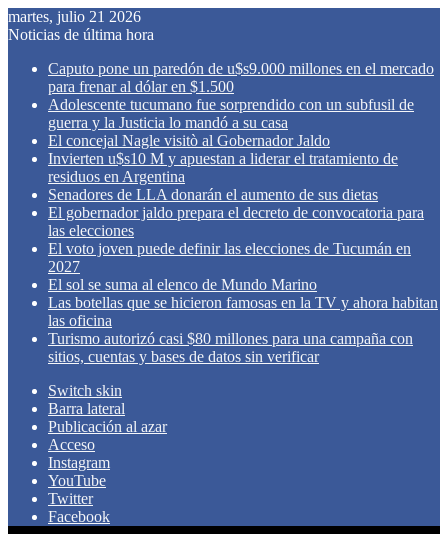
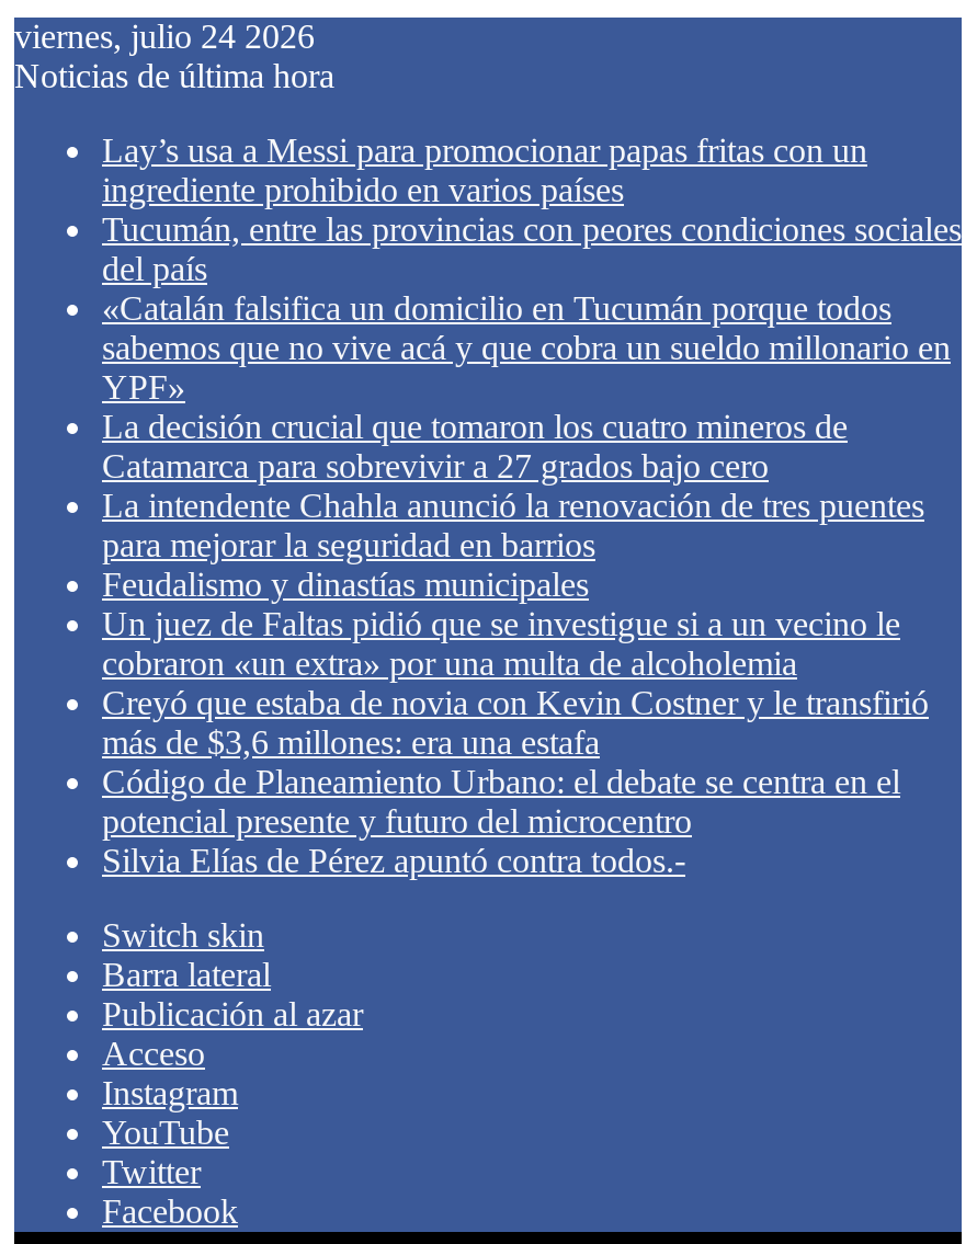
[8,8,141,25] martes, julio 21 2026 -> [14,18,315,55] viernes, julio 24 2026
[48,60,438,365] Caputo pone un paredón de u$s9.000 millones en el mercado | para frenar al dólar en $1.500 | Adolescente tucumano fue sorprendido con un subfusil de | guerra y la Justicia lo mandó a su casa | El concejal Nagle visitò al Gobernador Jaldo | Invierten u$s10 M y apuestan a liderar el tratamiento de | residuos en Argentina | Senadores de LLA donarán el aumento de sus dietas | El gobernador jaldo prepara el decreto de convocatoria para | las elecciones | El voto joven puede definir las elecciones de Tucumán en | 2027 | El sol se suma al elenco de Mundo Marino | Las botellas que se hicieron famosas en la TV y ahora habitan | las oficina | Turismo autorizó casi $80 millones para una campaña con | sitios, cuentas y bases de datos sin verificar -> [102,132,962,879] Lay’s usa a Messi para promocionar papas fritas con un | ingrediente prohibido en varios países | Tucumán, entre las provincias con peores condiciones sociales | del país | «Catalán falsifica un domicilio en Tucumán porque todos | sabemos que no vive acá y que cobra un sueldo millonario en | YPF» | La decisión crucial que tomaron los cuatro mineros de | Catamarca para sobrevivir a 27 grados bajo cero | La intendente Chahla anunció la renovación de tres puentes | para mejorar la seguridad en barrios | Feudalismo y dinastías municipales | Un juez de Faltas pidió que se investigue si a un vecino le | cobraron «un extra» por una multa de alcoholemia | Creyó que estaba de novia con Kevin Costner y le transfirió | más de $3,6 millones: era una estafa | Código de Planeamiento Urbano: el debate se centra en el | potencial presente y futuro del microcentro | Silvia Elías de Pérez apuntó contra todos.-

